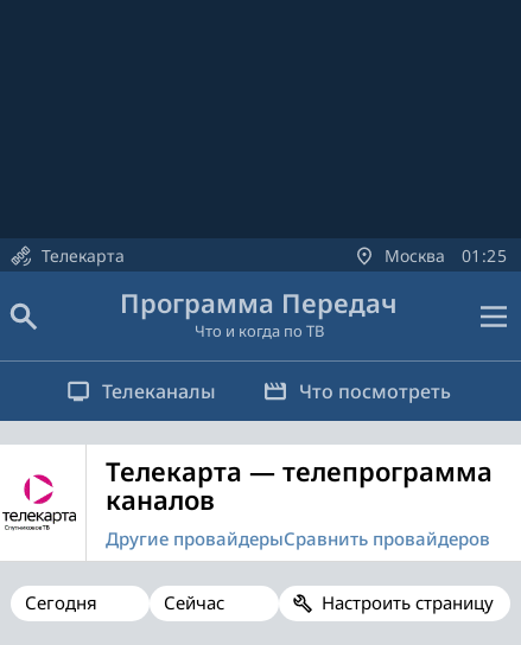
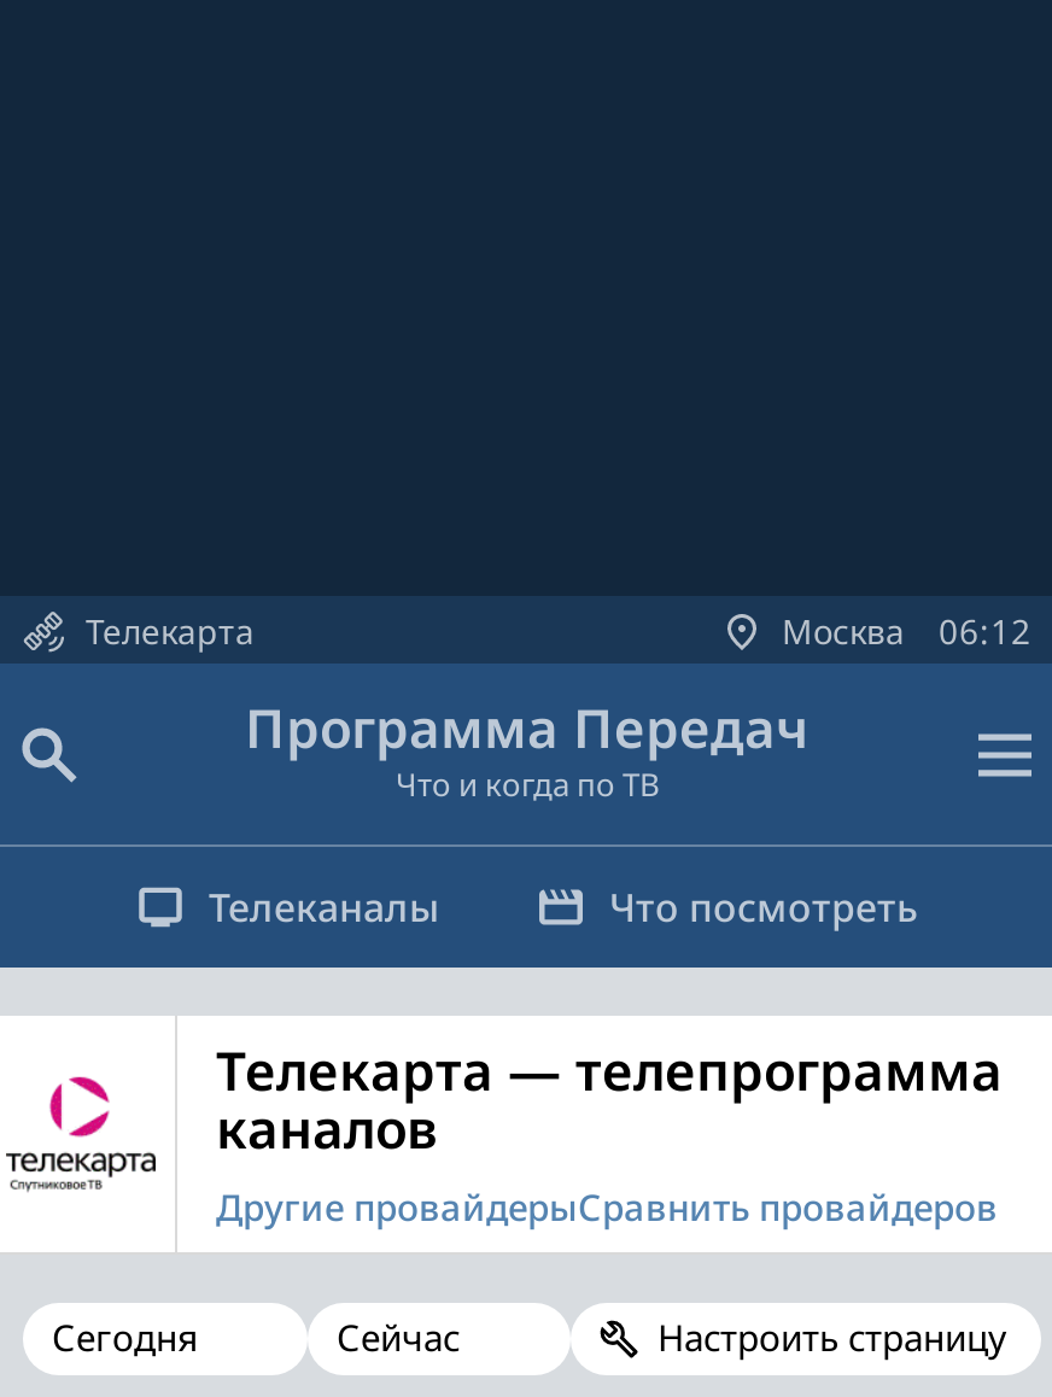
[384,244,507,266] Москва 01 25 -> [782,607,1031,653] Москва 06:12

